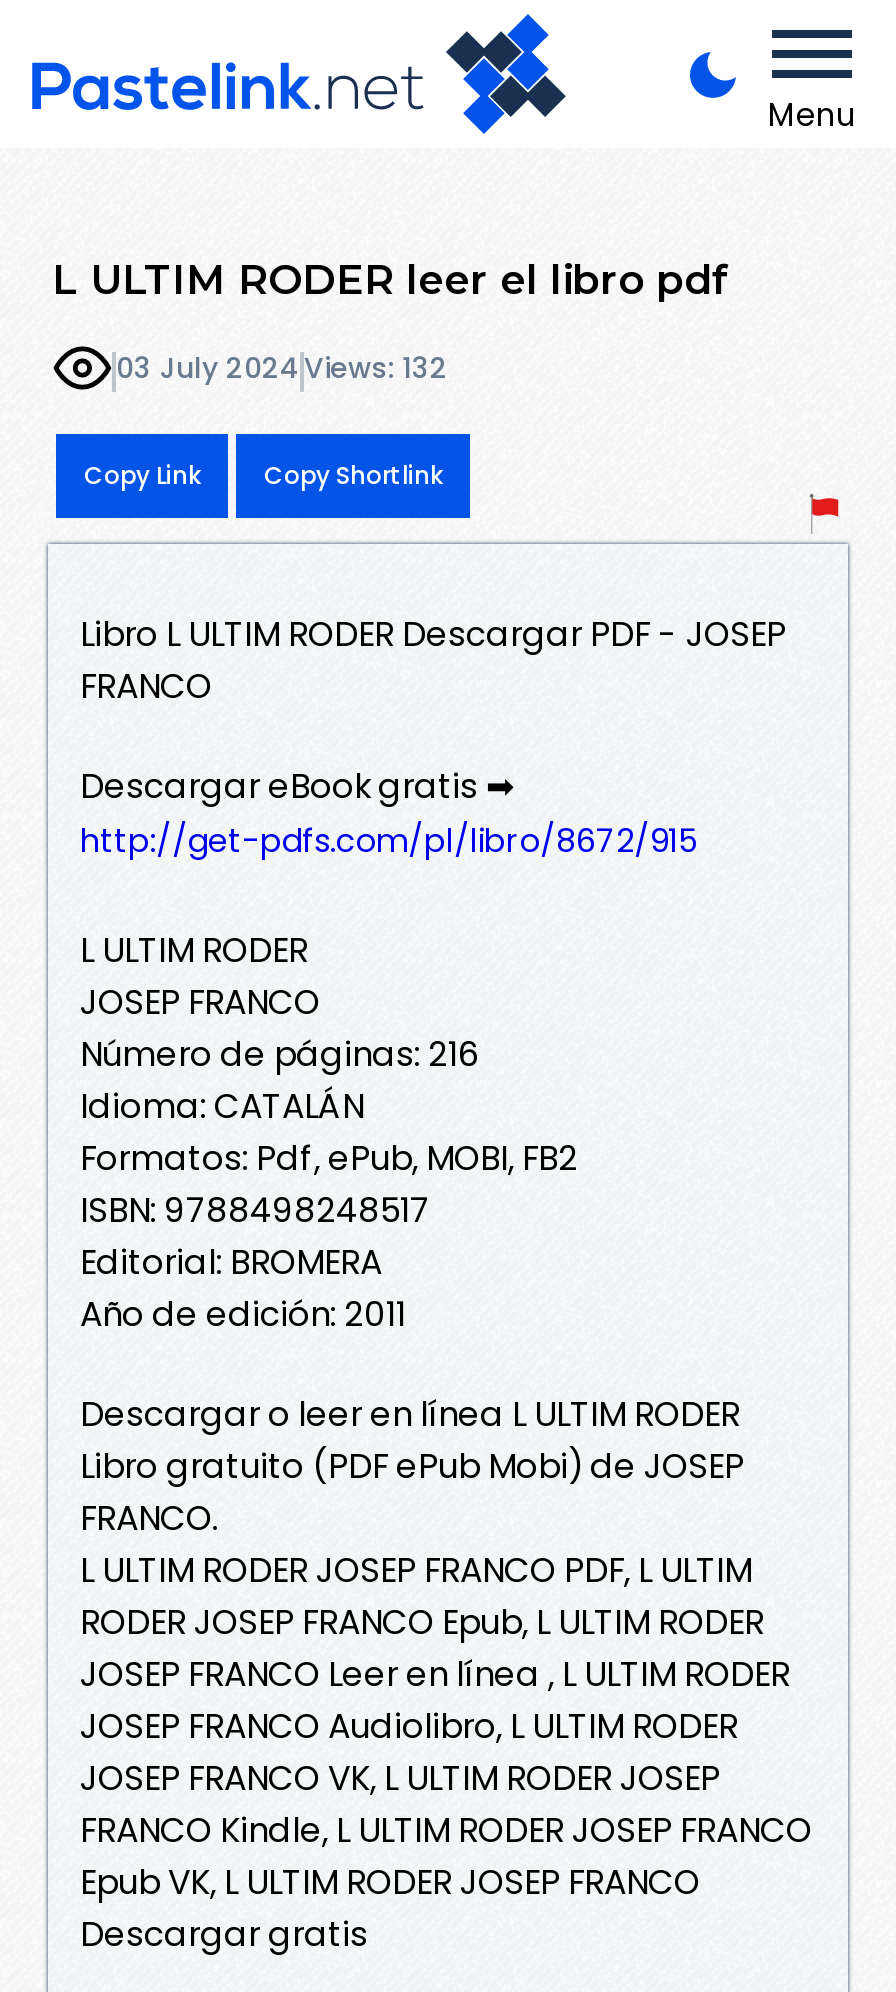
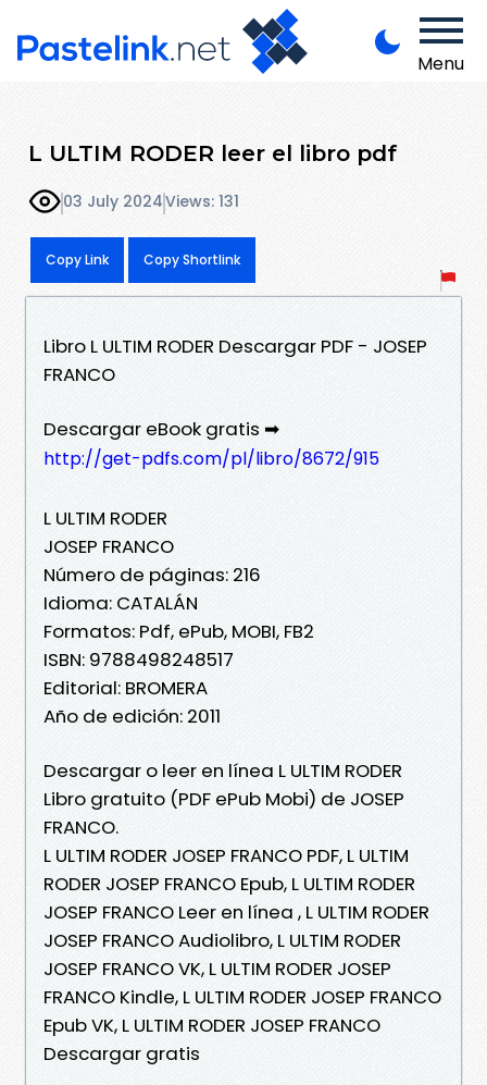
[116,349,448,389] 03 July 2024 Views: 132 -> [63,191,239,213] 03 July 2024 Views: 131

